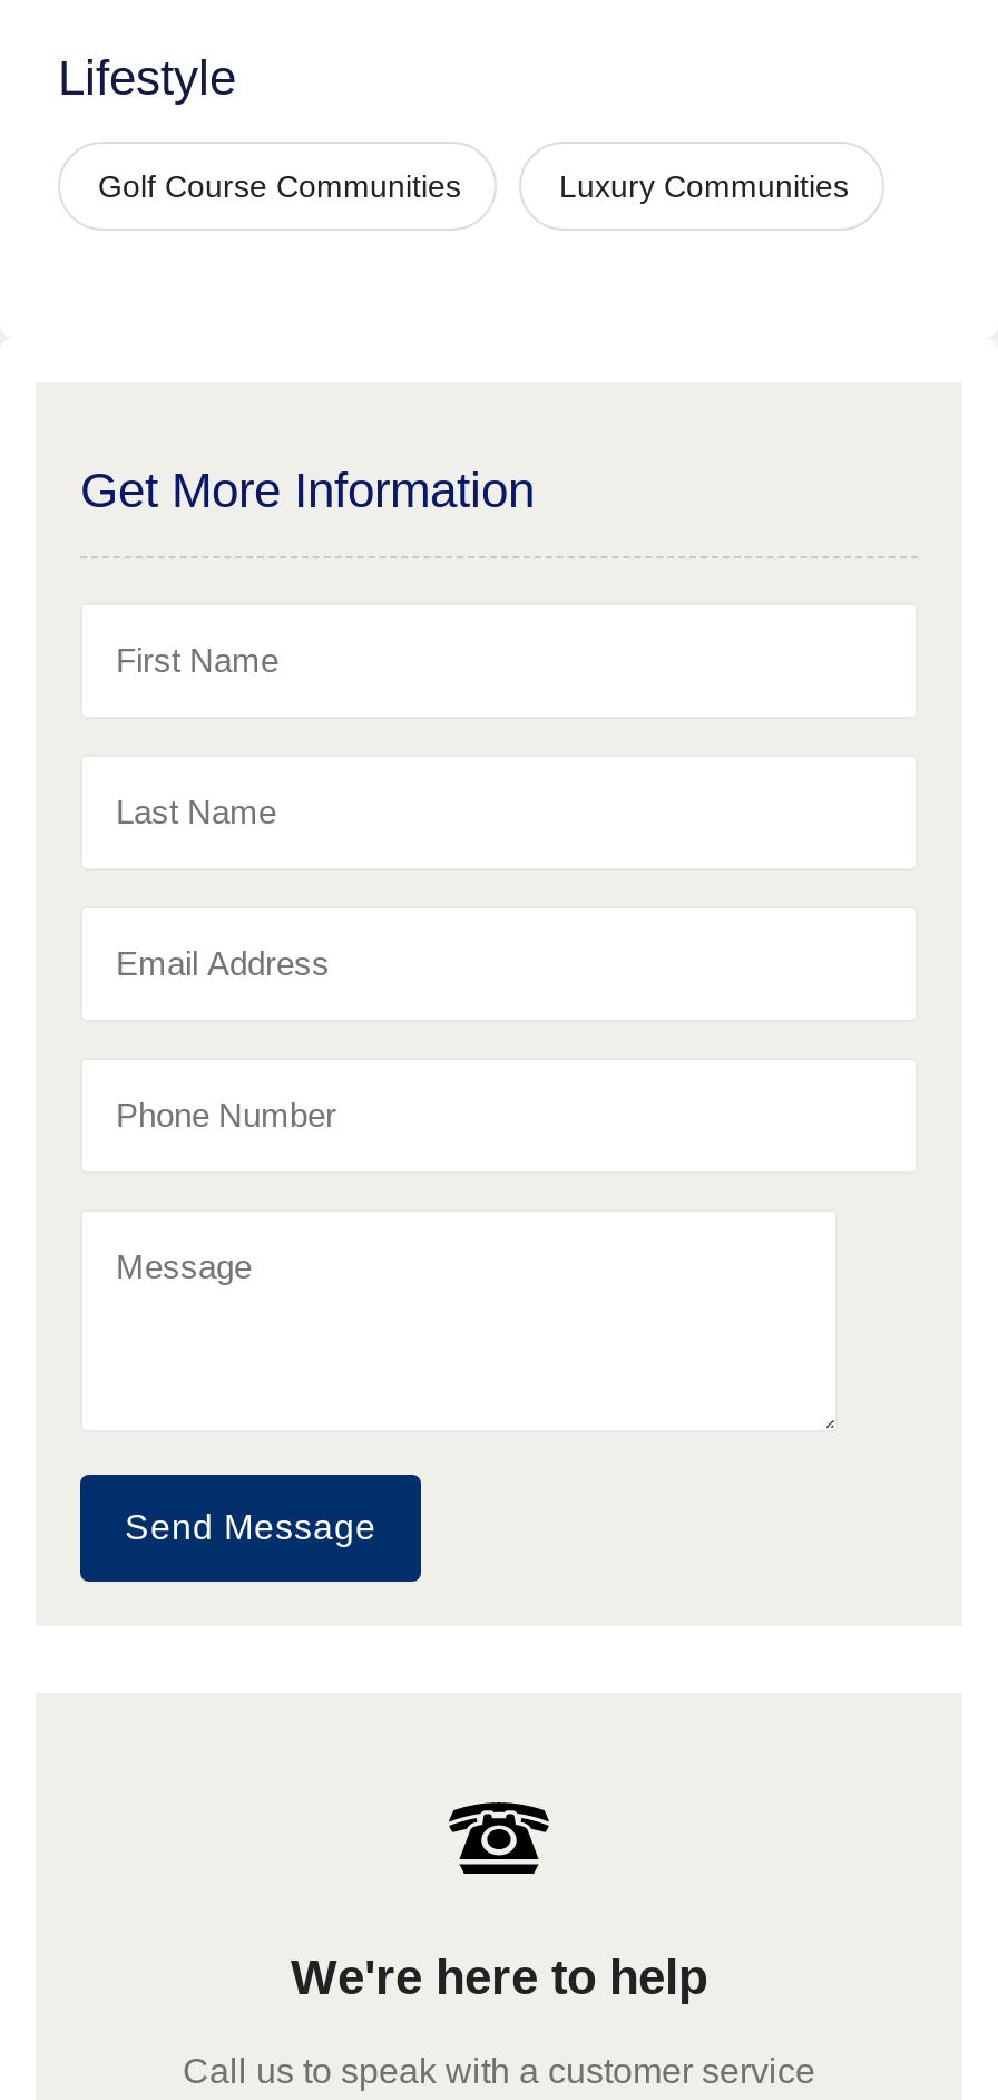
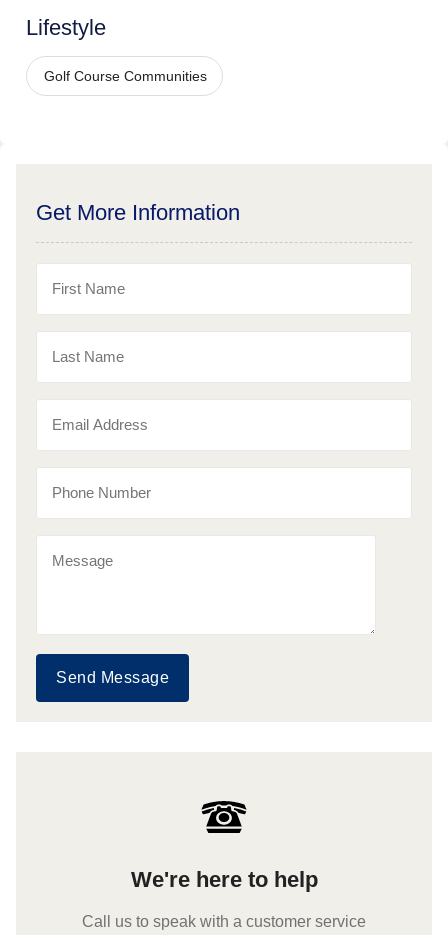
[559,168,849,204] Luxury Communities -> none

